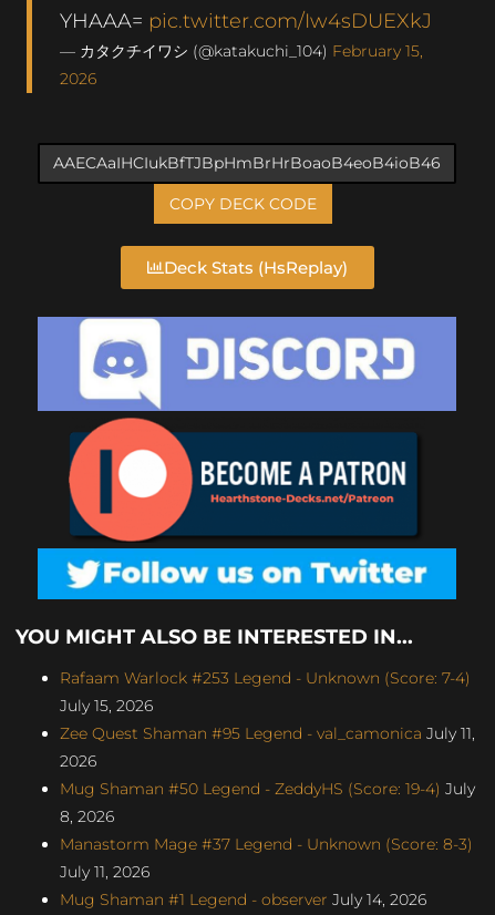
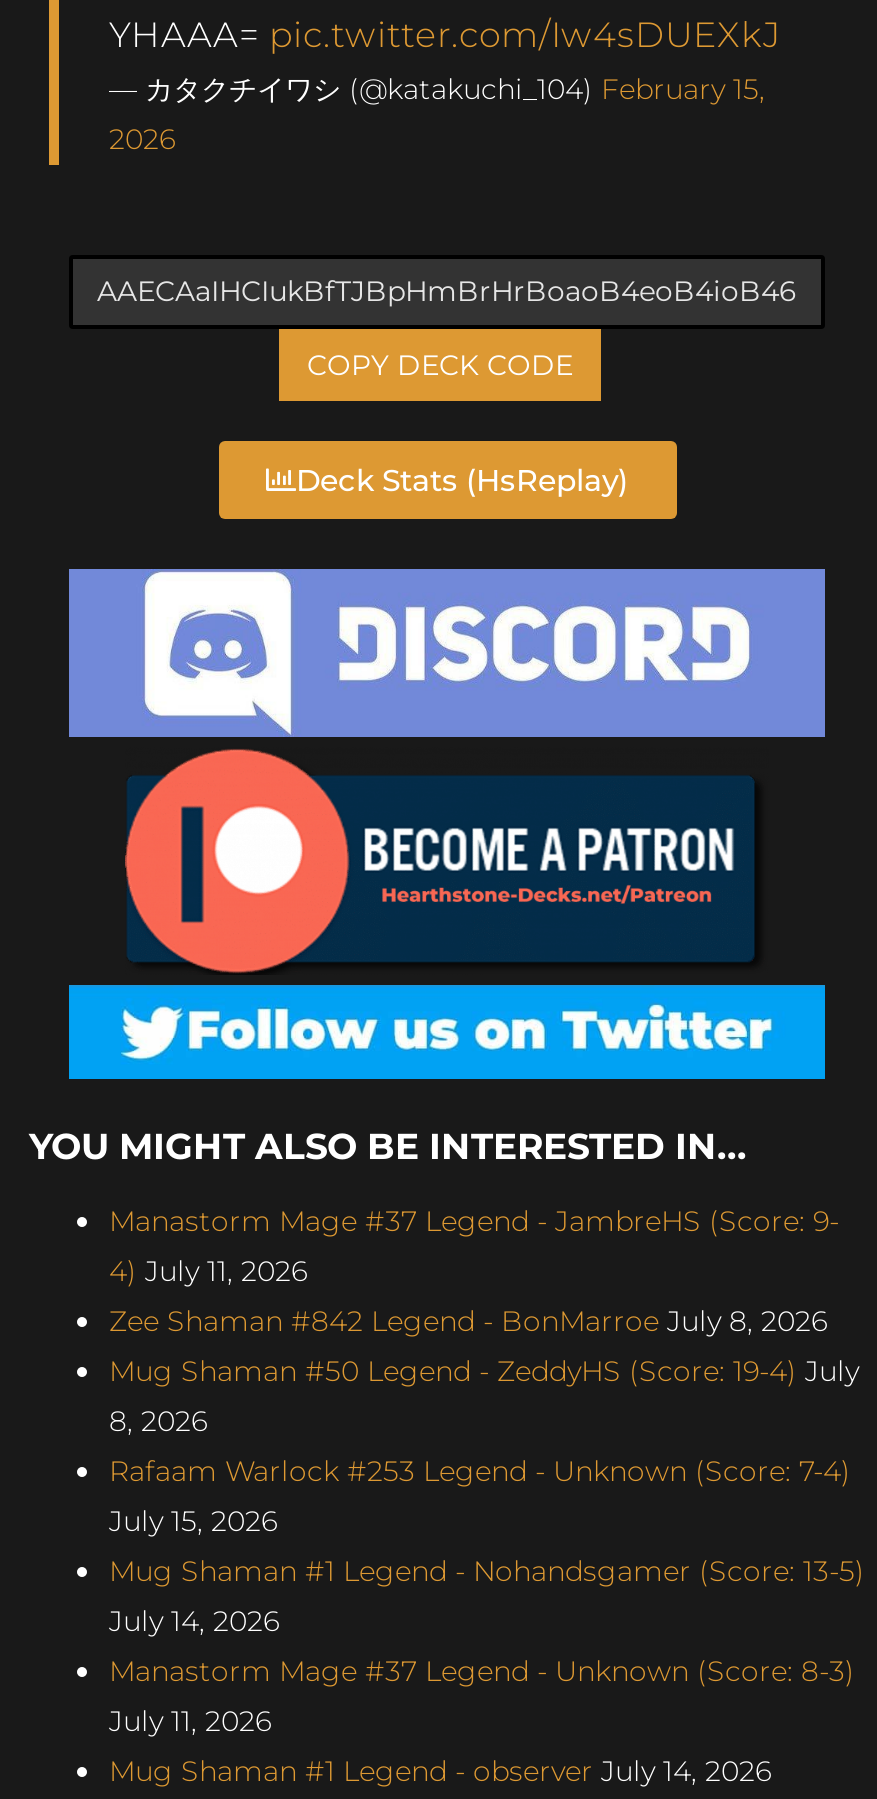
none -> [109,1203,839,1339] Manastorm Mage #37 Legend - JambreHS (Score: 9- | 4) July 11, 2026 | Zee Shaman #842 Legend - BonMarroe July 8, 2026
moved [60,668,471,715] -> [109,1453,851,1539]: Rafaam Warlock #253 Legend - Unknown (Score: 7-4) | July 15, 2026
[60,723,475,771] Zee Quest Shaman #95 Legend - val_camonica July 11, | 2026 -> [109,1553,865,1639] Mug Shaman #1 Legend - Nohandsgamer (Score: 13-5) | July 14, 2026
moved [60,779,475,826] -> [109,1353,859,1439]: Mug Shaman #50 Legend - ZeddyHS (Score: 19-4) July | 8, 2026

